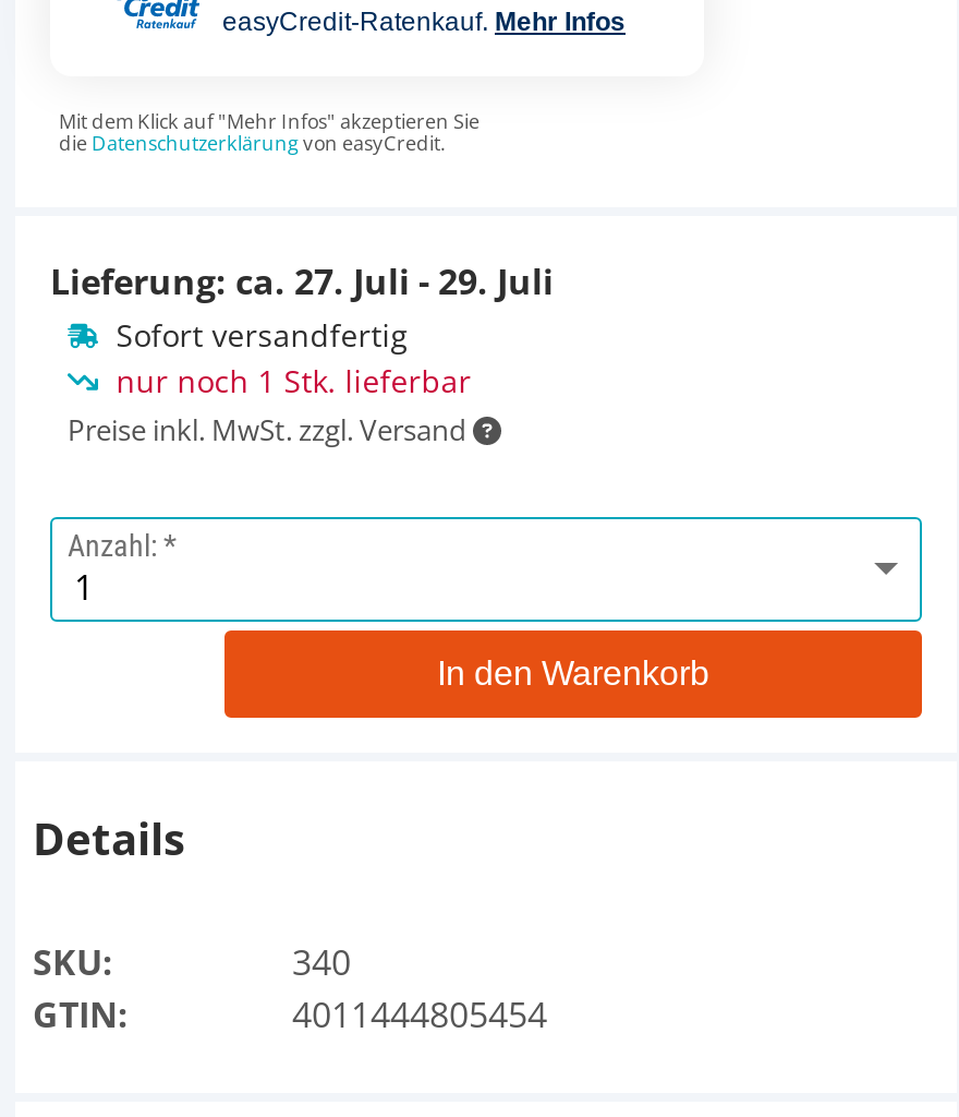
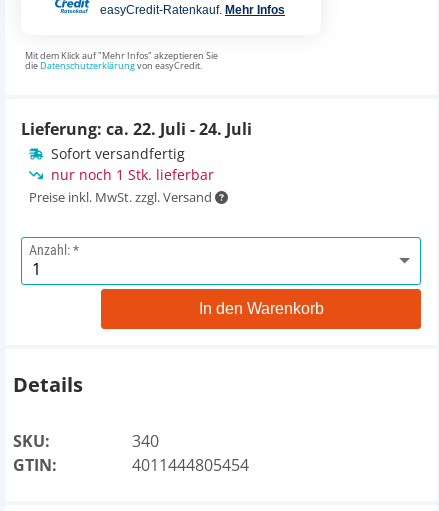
[50,257,554,305] Lieferung: ca. 27. Juli - 29. Juli -> [21,118,252,140] Lieferung: ca. 22. Juli - 24. Juli

